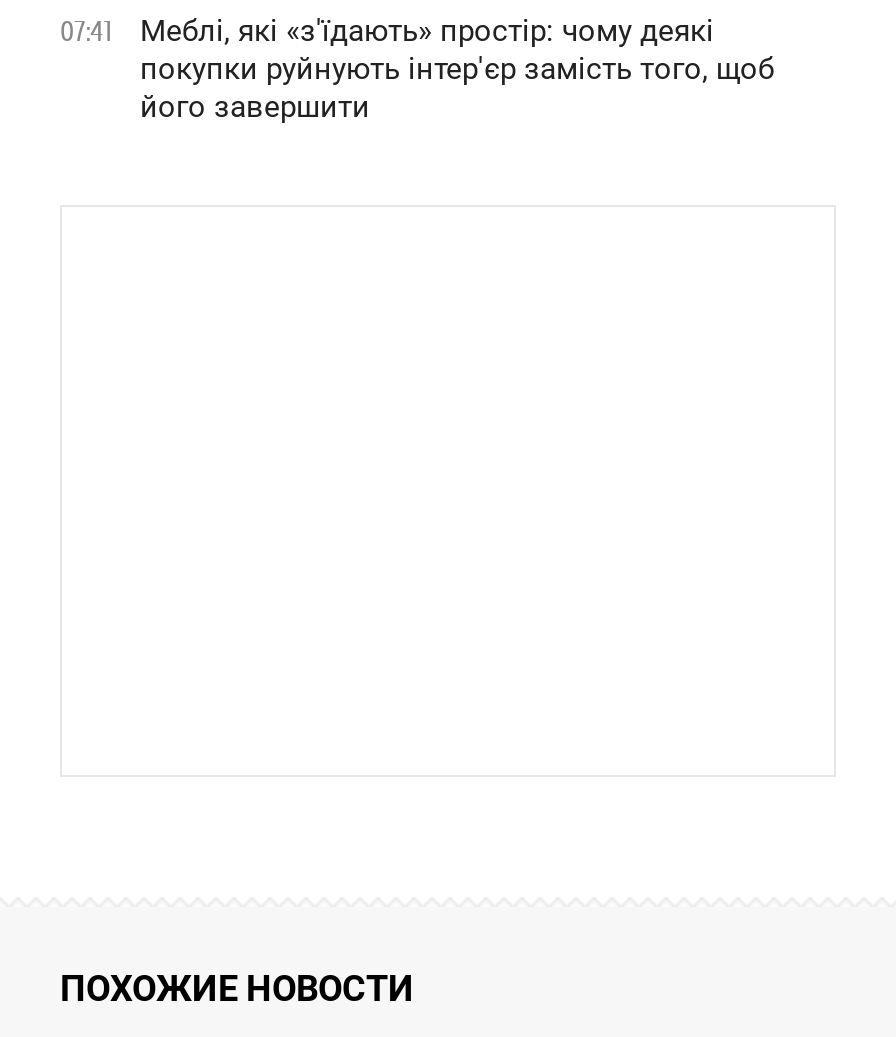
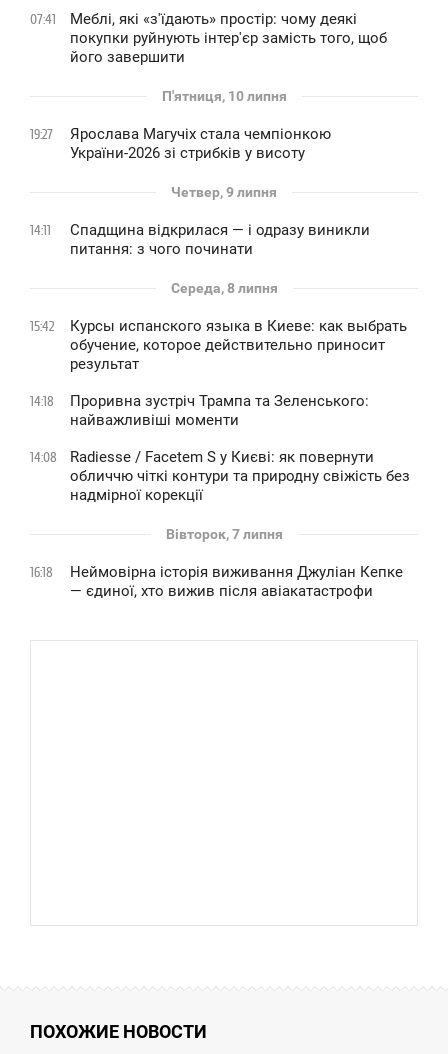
none -> [30,88,410,600] П'ятниця, 10 липня | 19:27 | Ярослава Магучіх стала чемпіонкою | України-2026 зі стрибків у висоту | Четвер, 9 липня | 14:11 | Спадщина відкрилася — і одразу виникли | питання: з чого починати | Середа, 8 липня | 15:42 | Курсы испанского языка в Киеве: как выбрать | обучение, которое действительно приносит | результат | 14:18 | Проривна зустріч Трампа та Зеленського: | найважливіші моменти | 14:08 | Radiesse / Facetem S у Києві: як повернути | обличчю чіткі контури та природну свіжість без | надмірної корекції | Вівторок, 7 липня | 16:18 | Неймовірна історія виживання Джуліан Кепке | — єдиної, хто вижив після авіакатастрофи

